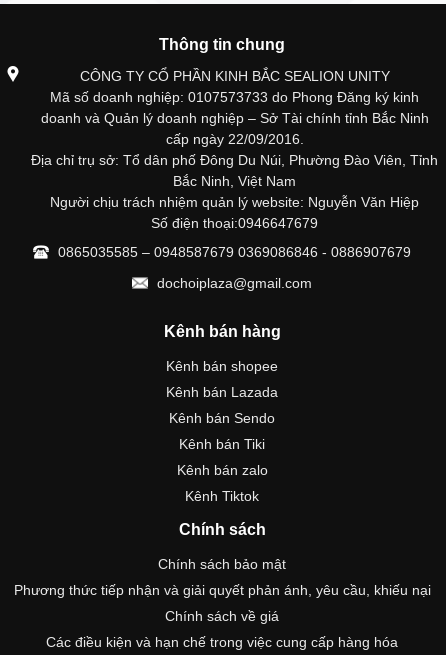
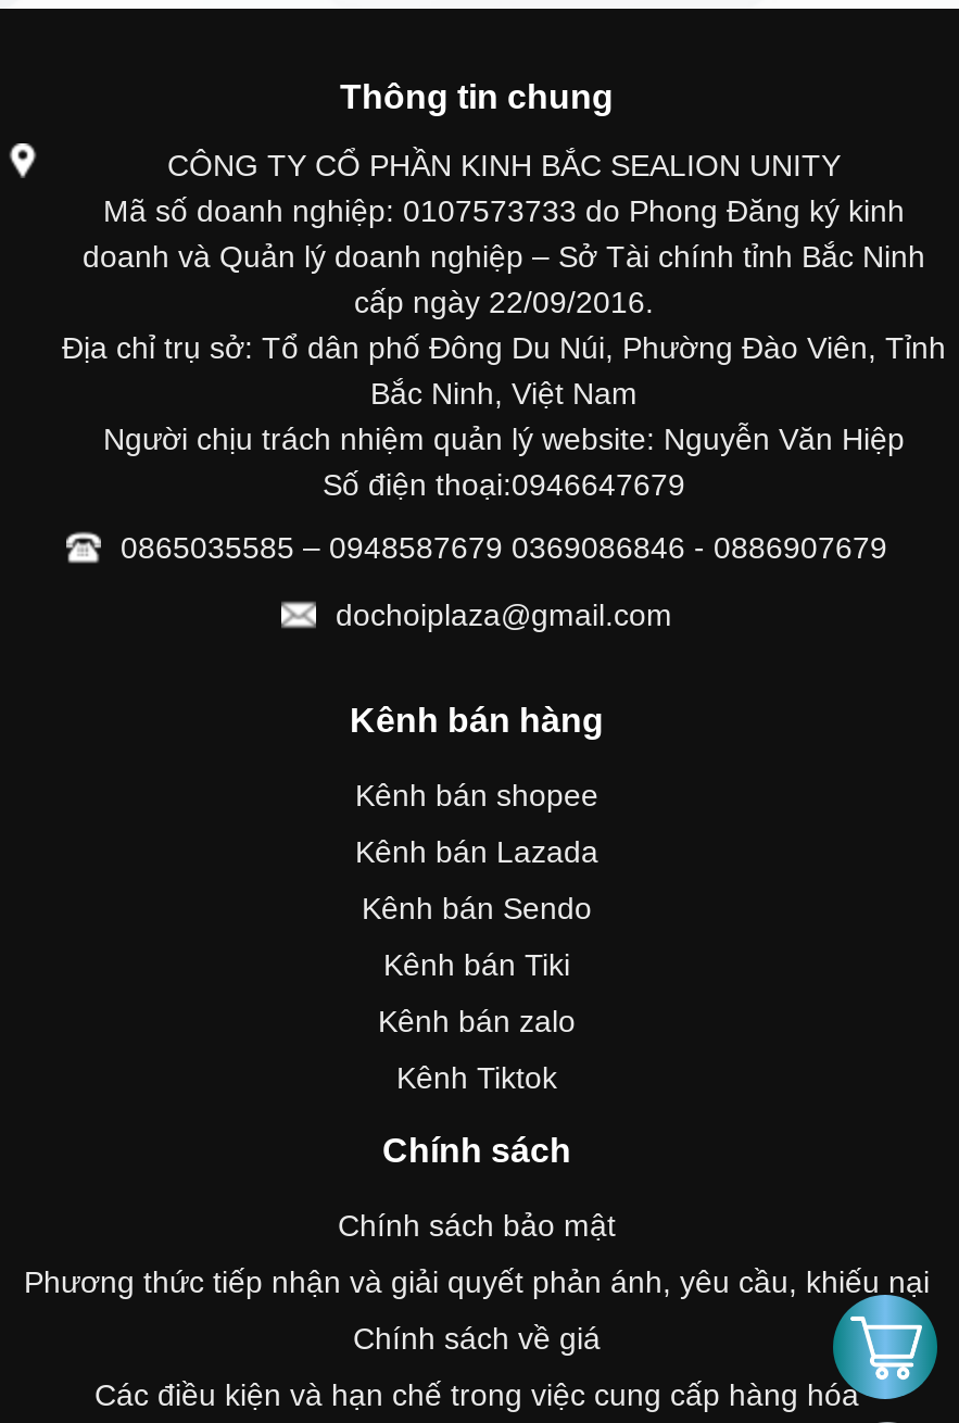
none -> [831,1306,939,1401] [image]

